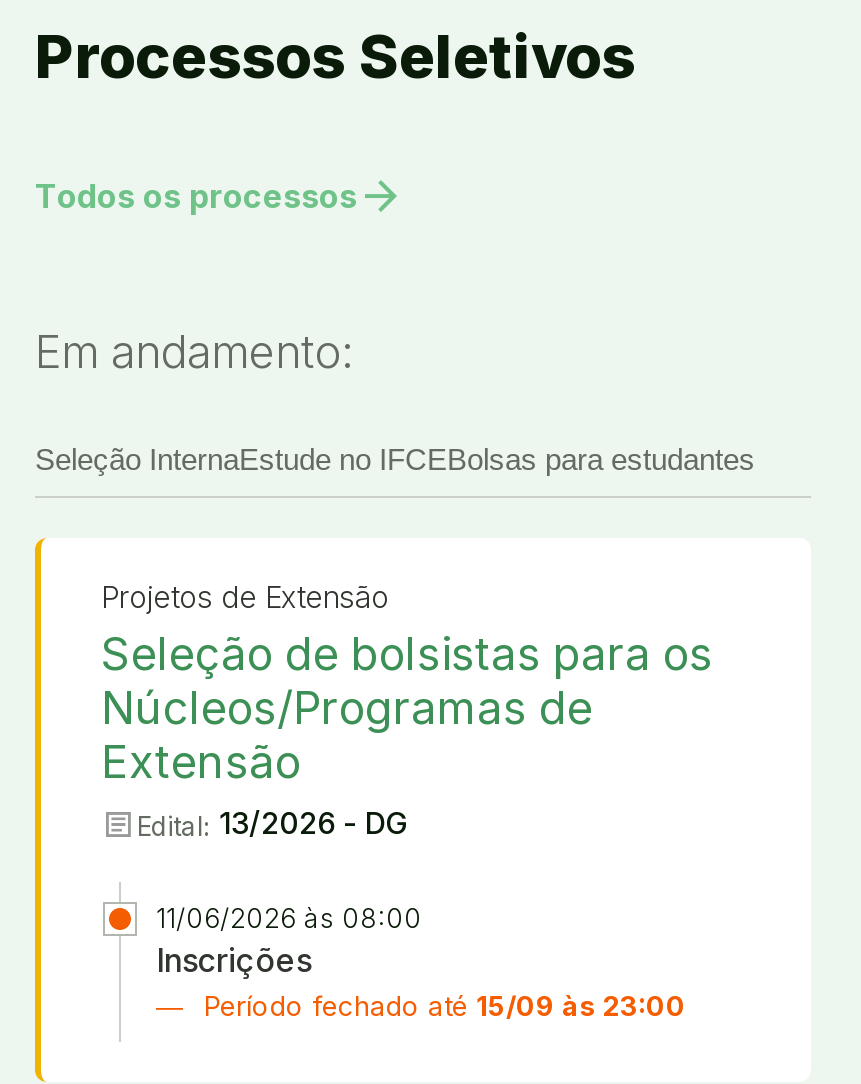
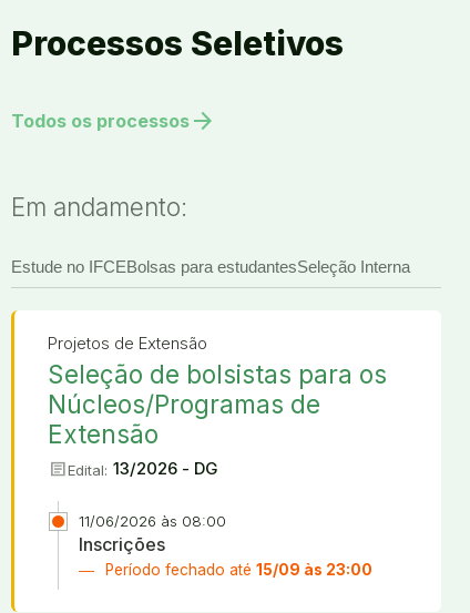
[35,443,755,477] Seleção InternaEstude no IFCEBolsas para estudantes -> [11,258,410,276] Estude no IFCEBolsas para estudantesSeleção Interna

